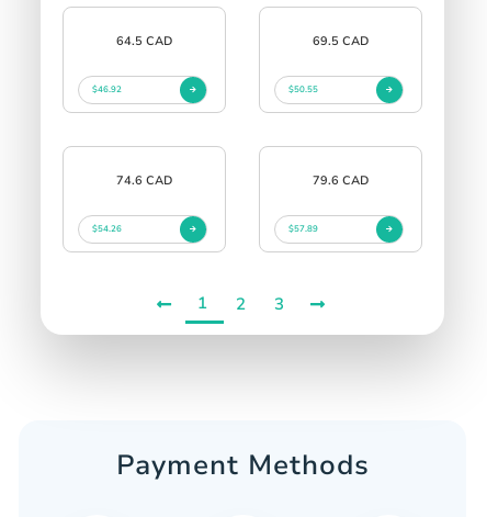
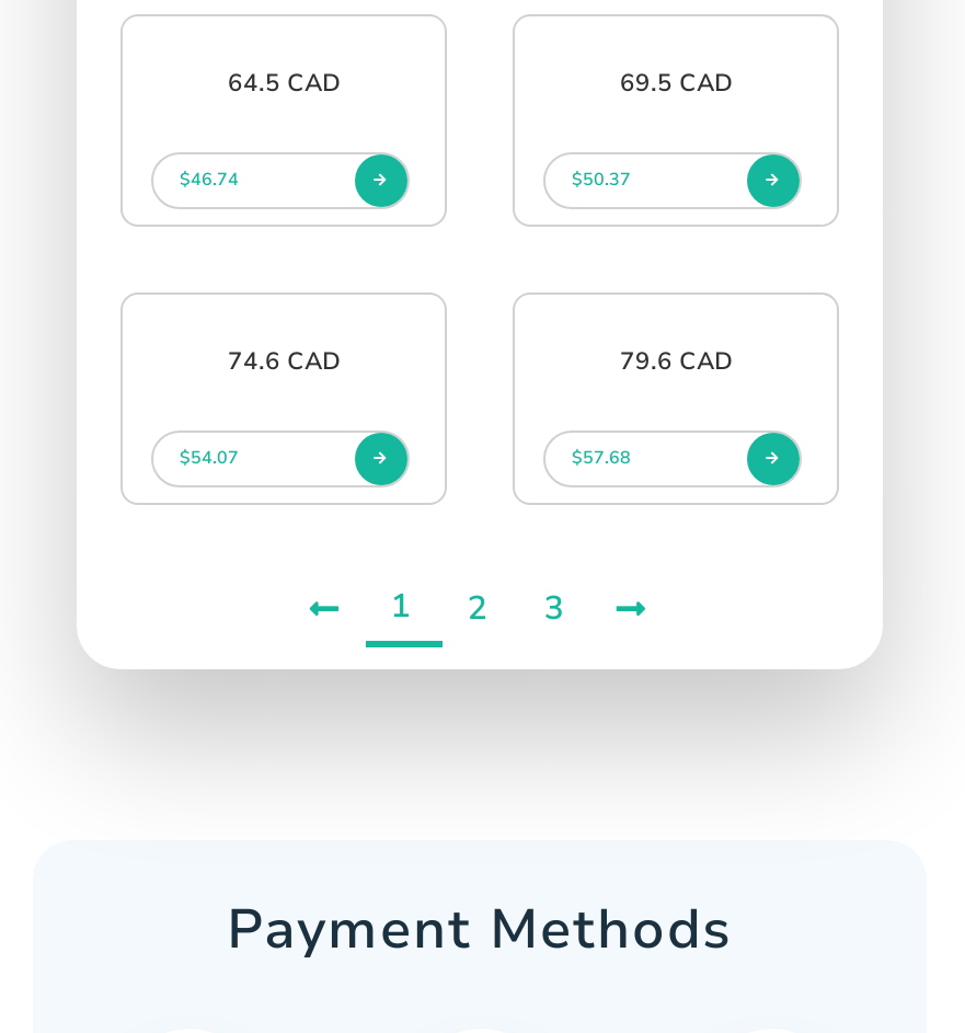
[92,83,122,95] $46.92 -> [180,167,239,191] $46.74
[288,83,318,95] $50.55 -> [572,167,631,191] $50.37
[92,222,122,235] $54.26 -> [180,445,239,469] $54.07
[288,222,318,235] $57.89 -> [572,445,631,469] $57.68

